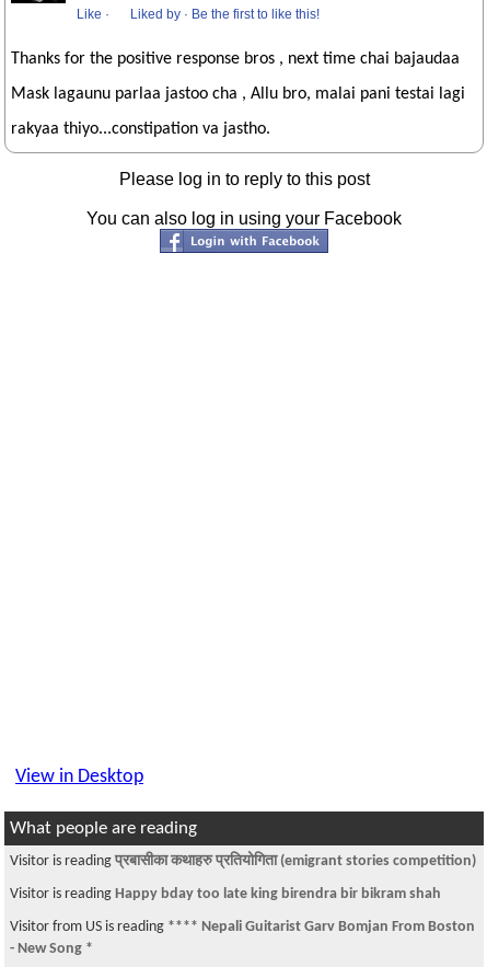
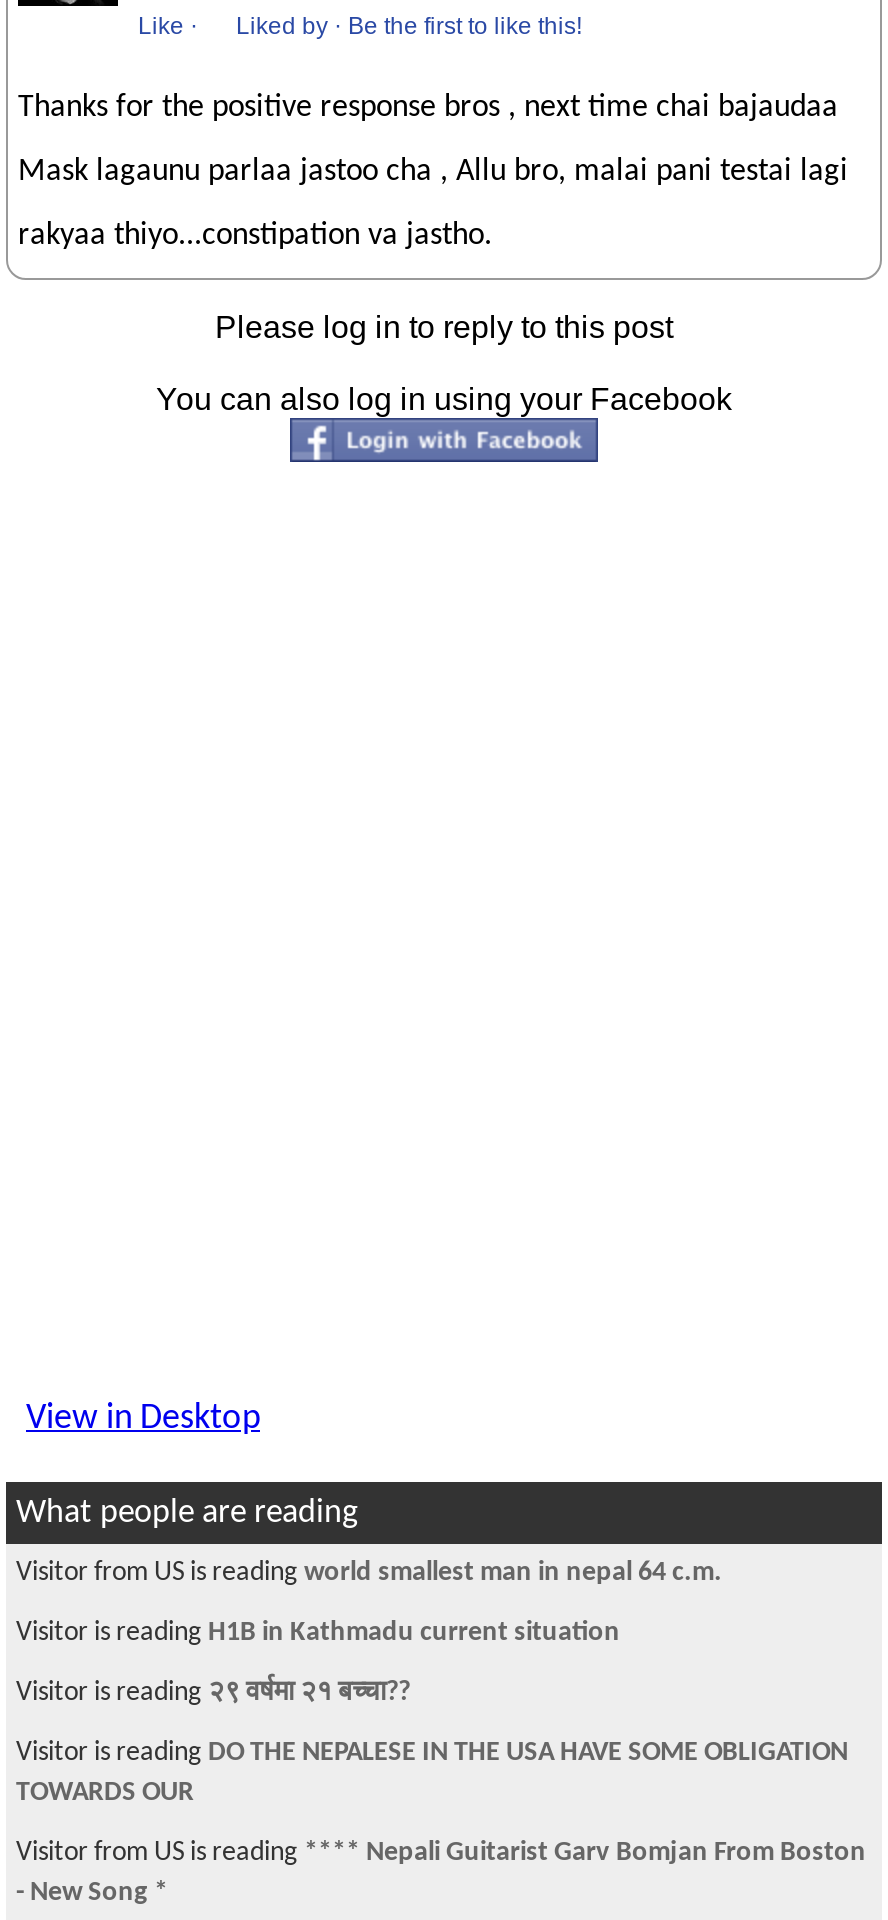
[10,853,476,902] Visitor is reading प्रबासीका कथाहरु प्रतियोगिता (emigrant stories competition) | Visitor is reading Happy bday too late king birendra bir bikram shah -> [16,1558,848,1808] Visitor from US is reading world smallest man in nepal 64 c.m. | Visitor is reading H1B in Kathmadu current situation | Visitor is reading २९ वर्षमा २१ बच्चा?? | Visitor is reading DO THE NEPALESE IN THE USA HAVE SOME OBLIGATION | TOWARDS OUR

